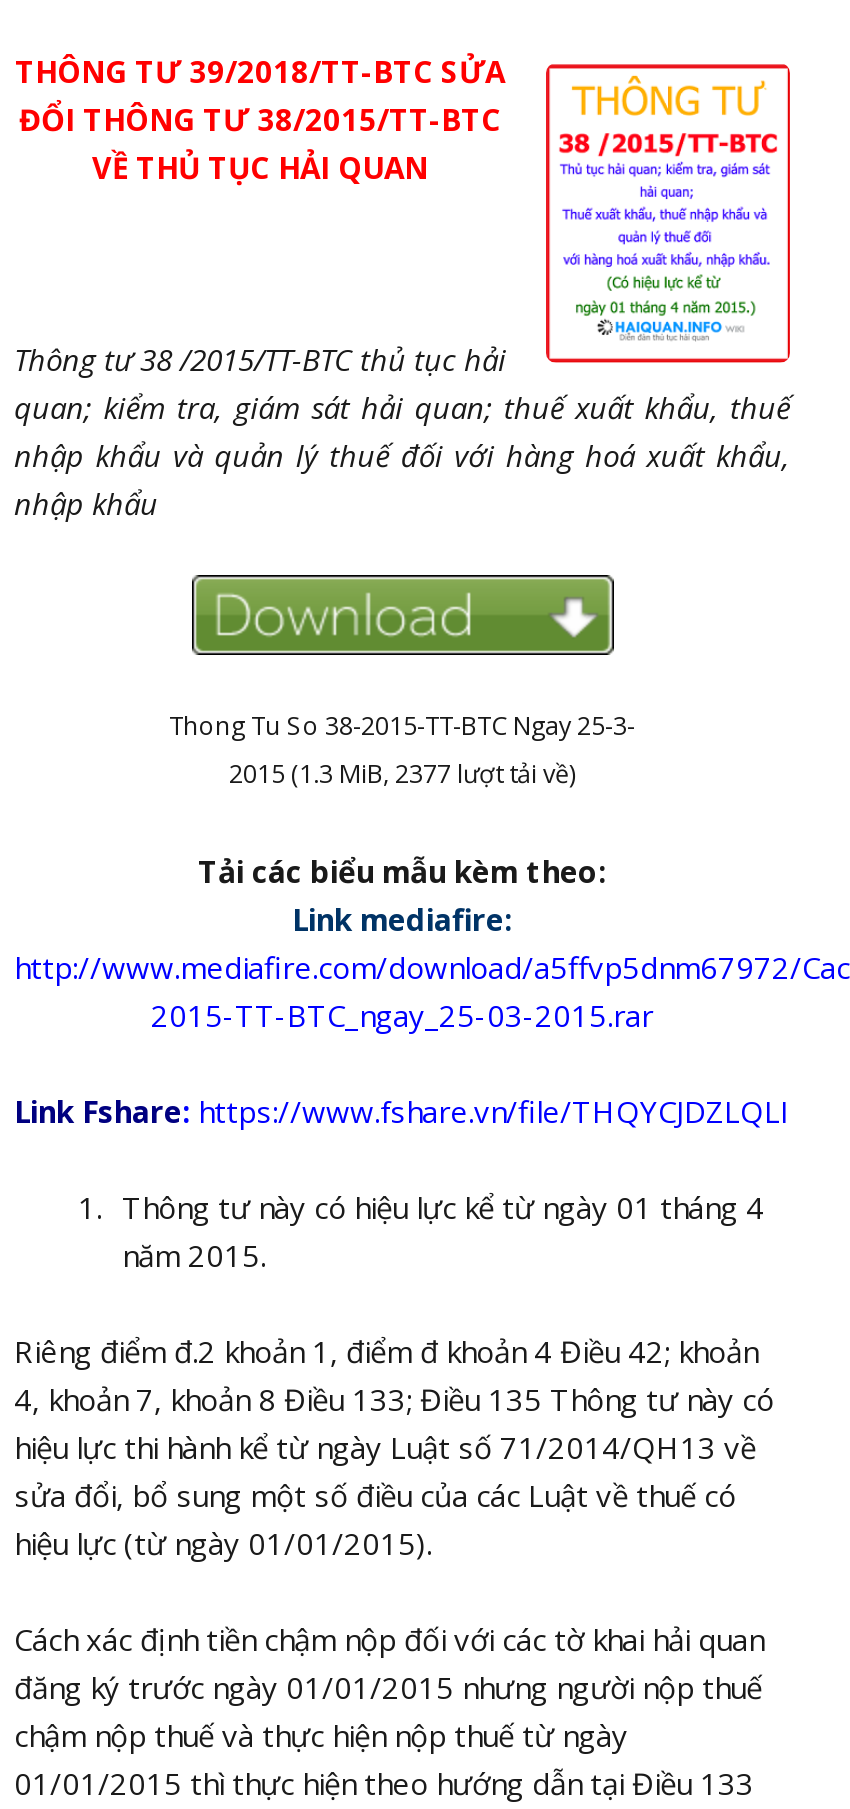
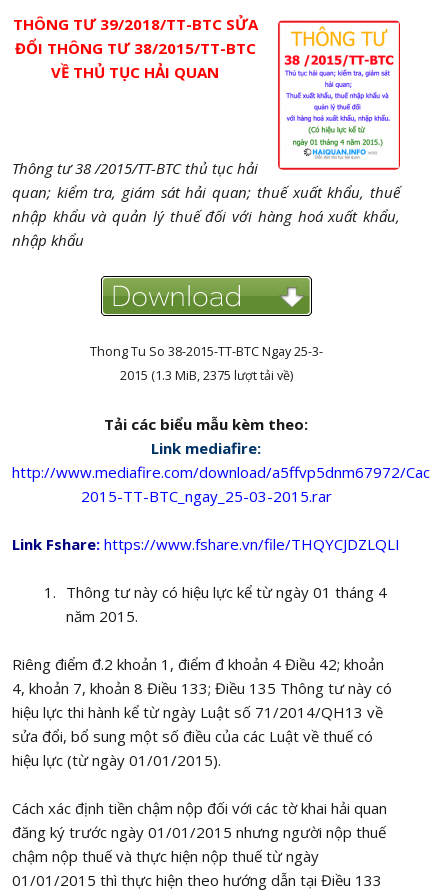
[229,757,575,791] 2015 (1.3 MiB, 2377 lượt tải về) -> [119,367,292,384] 2015 (1.3 MiB, 2375 lượt tải về)

